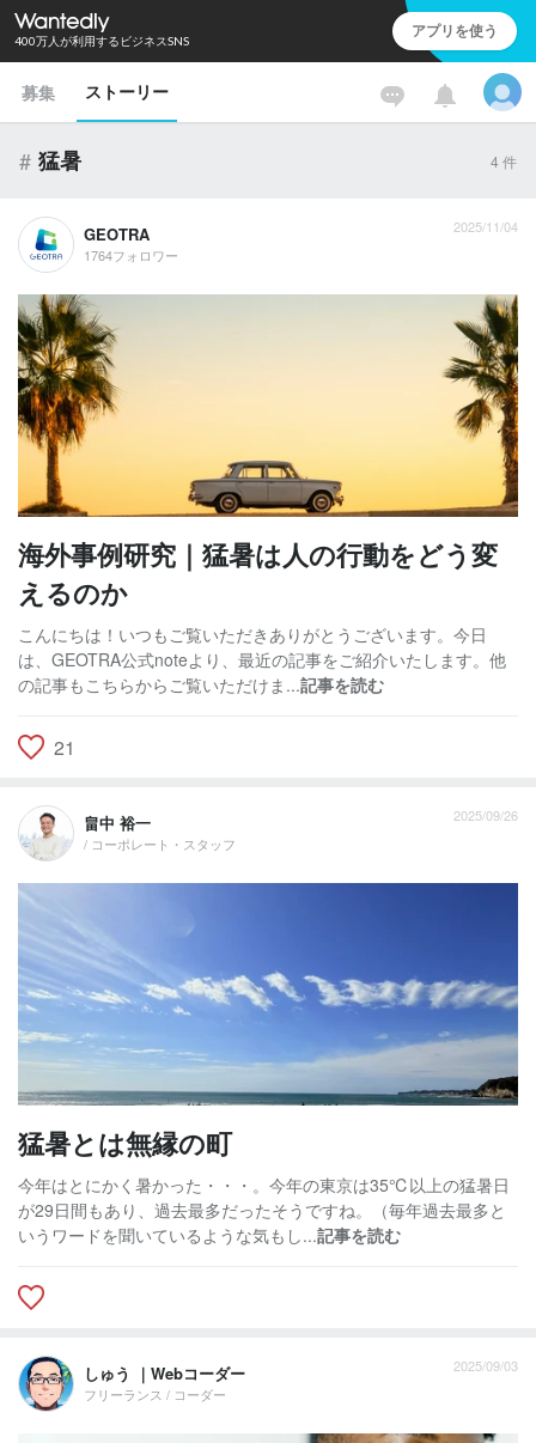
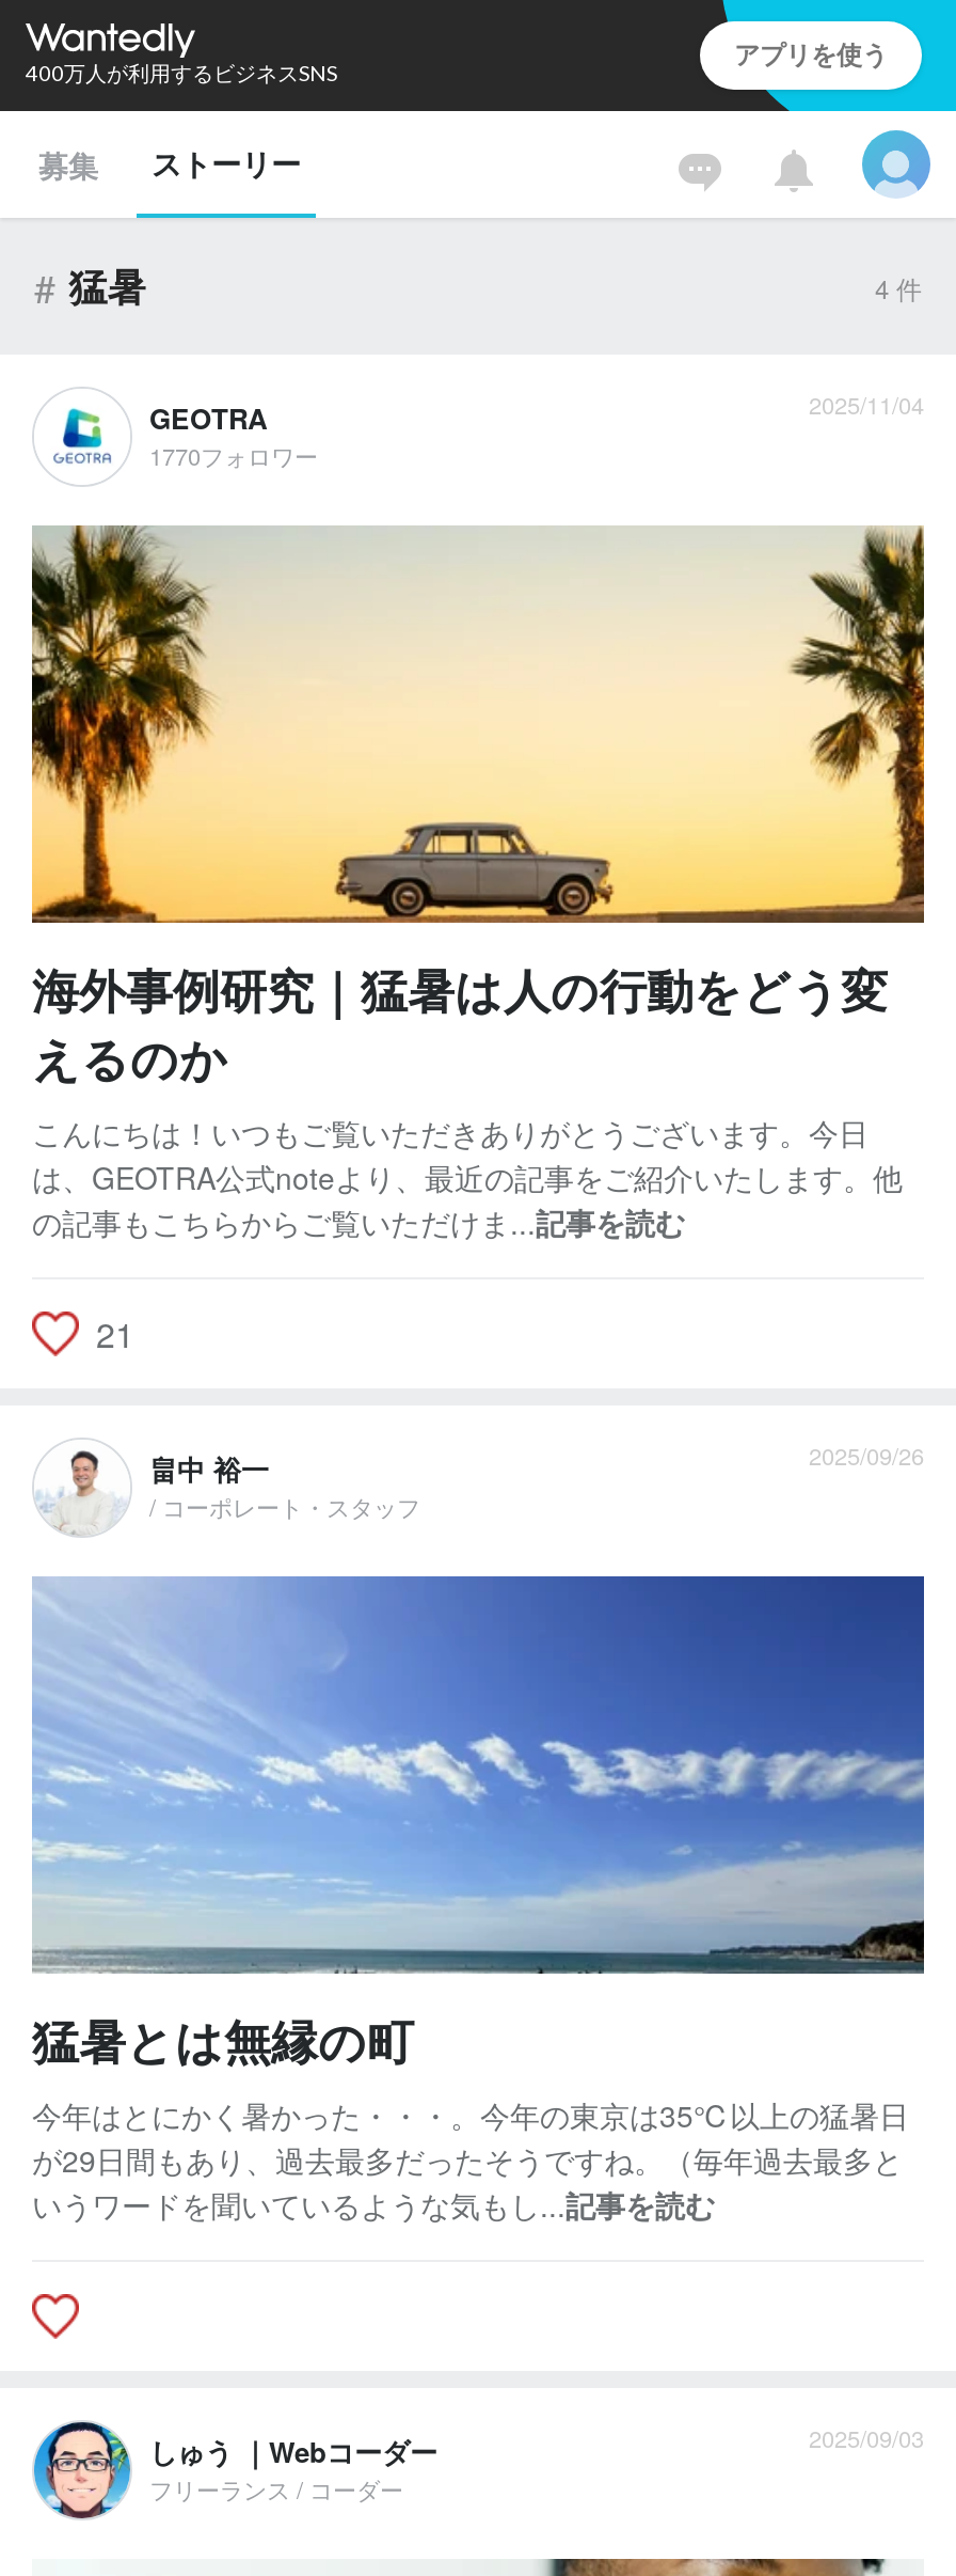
[84,245,178,264] 1764フォロワー -> [149,438,318,472] 1770フォロワー

